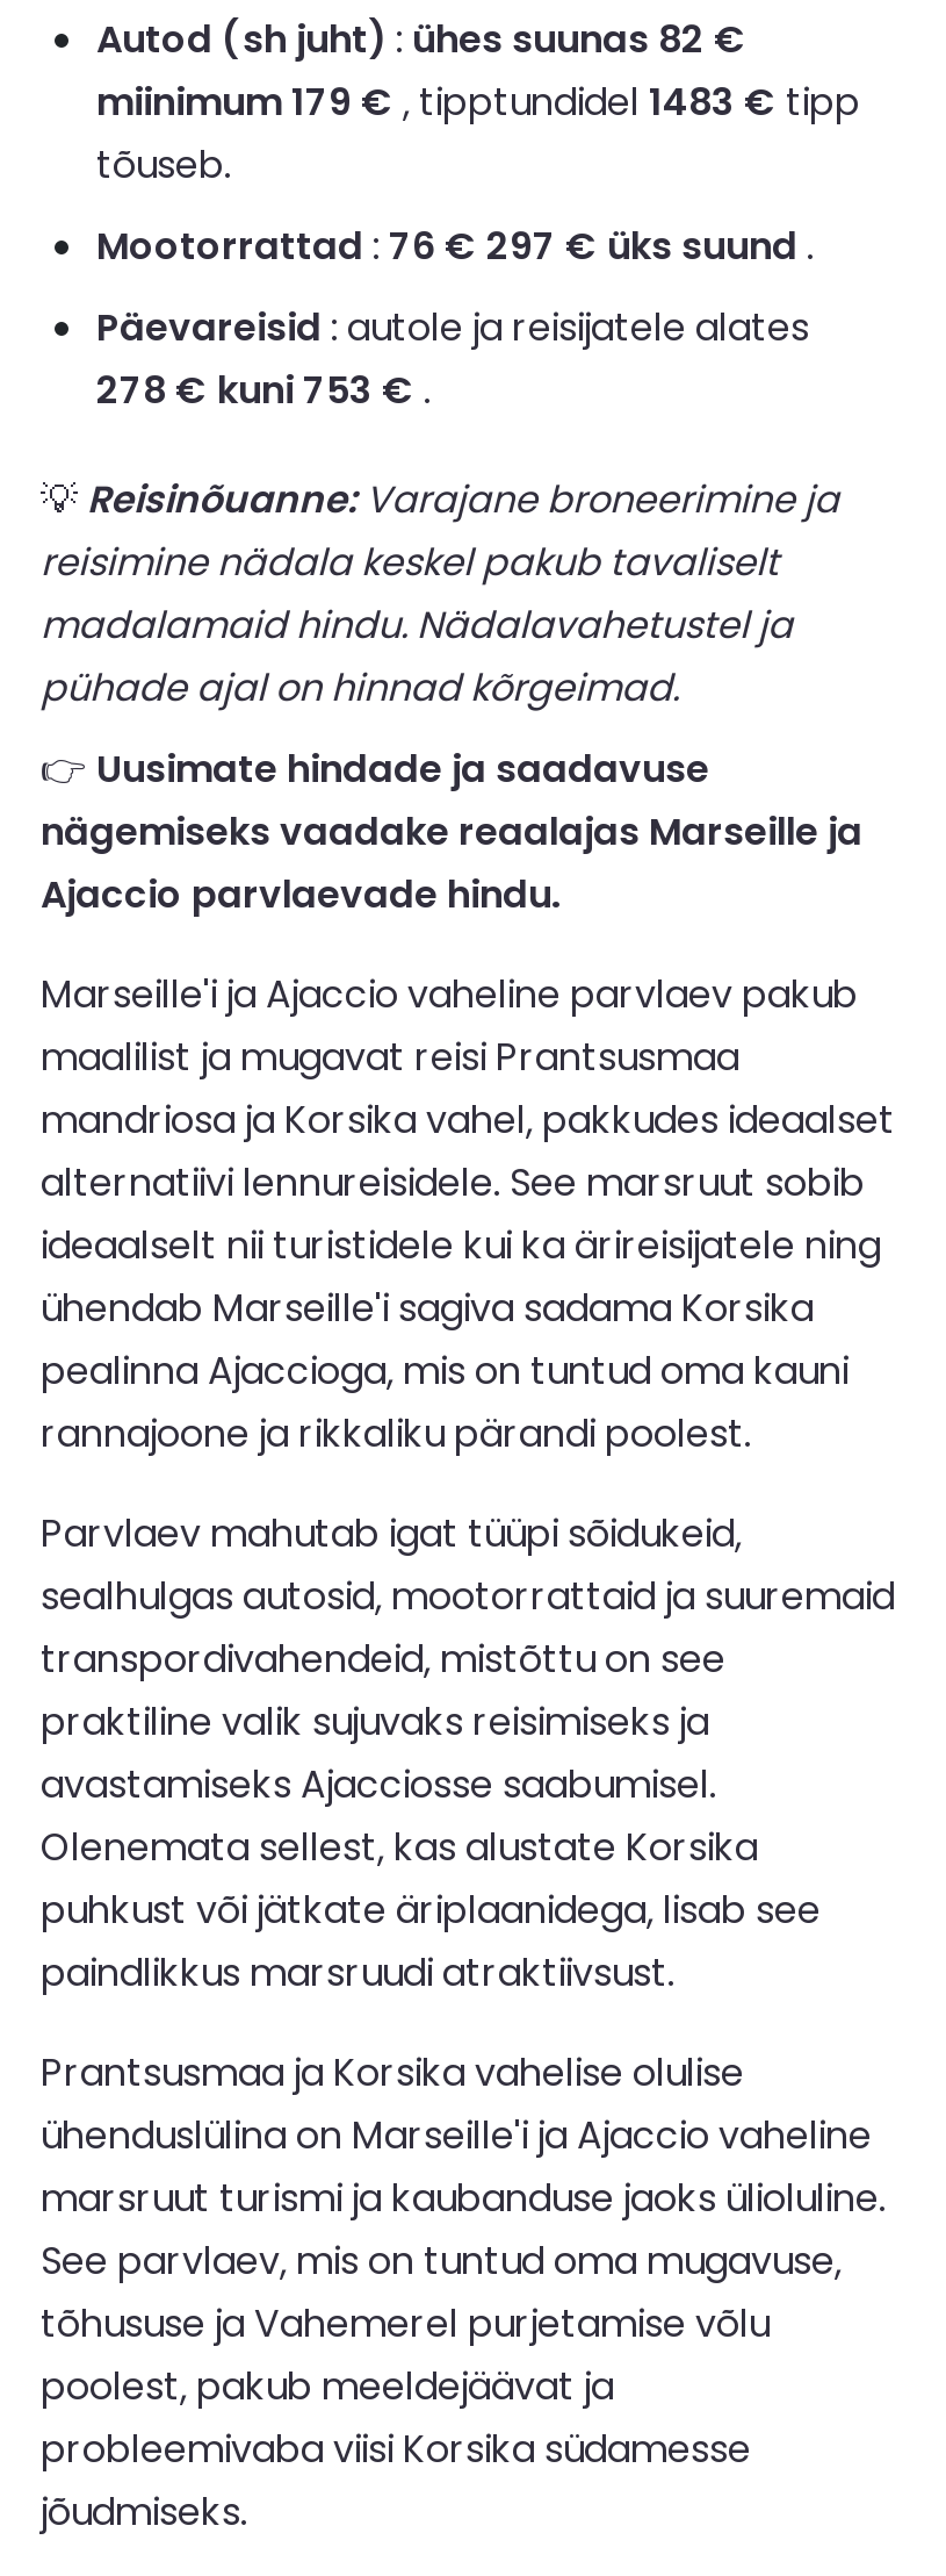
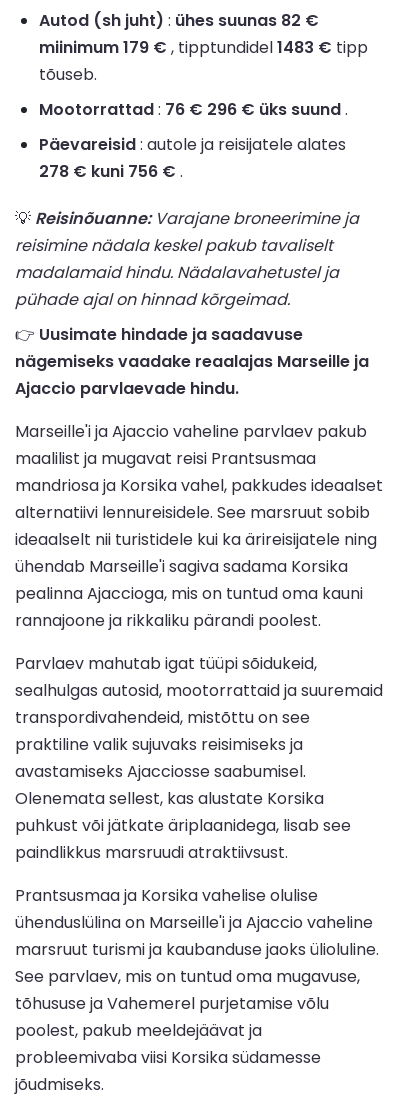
[96,220,814,274] Mootorrattad: 76 € 297 € üks suund. -> [39,98,348,121] Mootorrattad: 76 € 296 € üks suund.
[96,364,431,418] 278 € kuni 753 €. -> [39,160,183,183] 278 € kuni 756 €.

